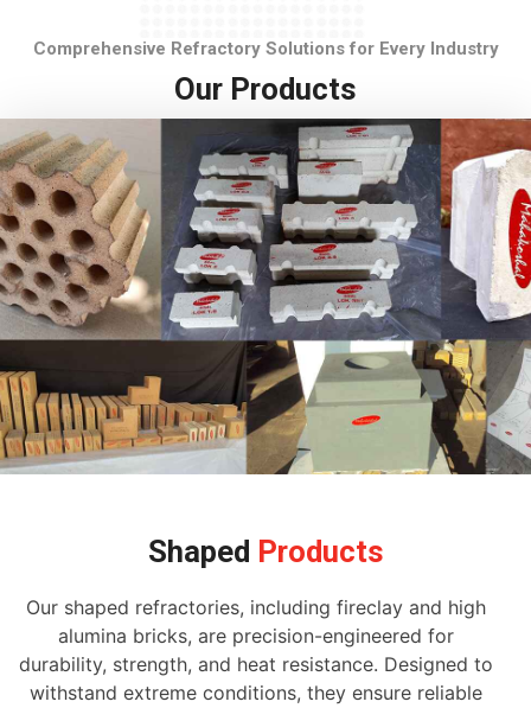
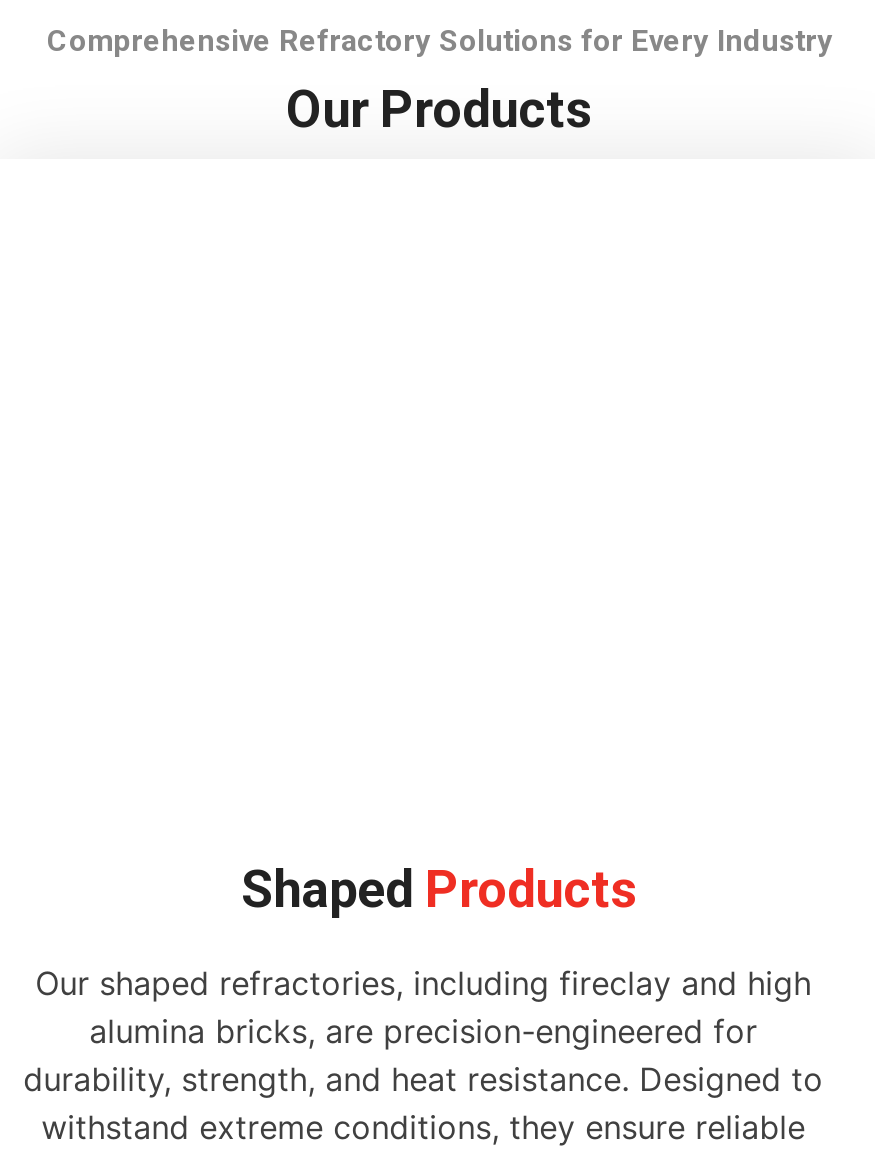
[4,117,527,476] [image] -> none

